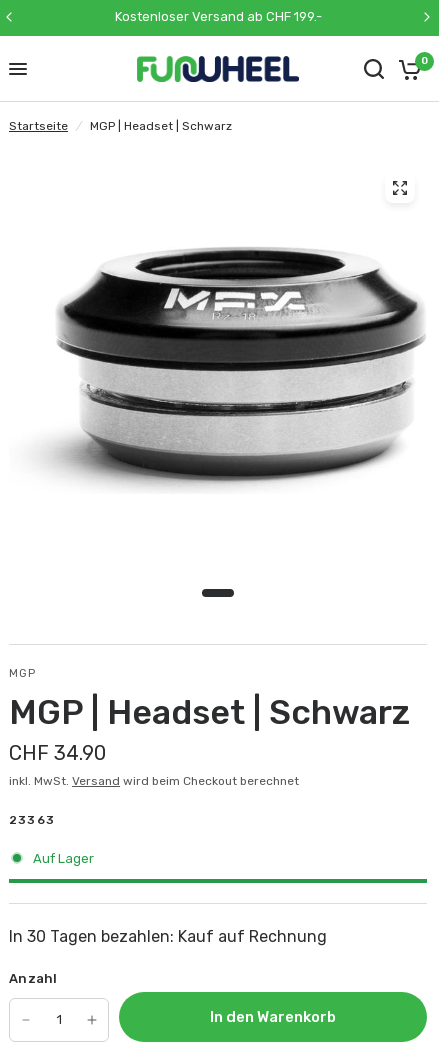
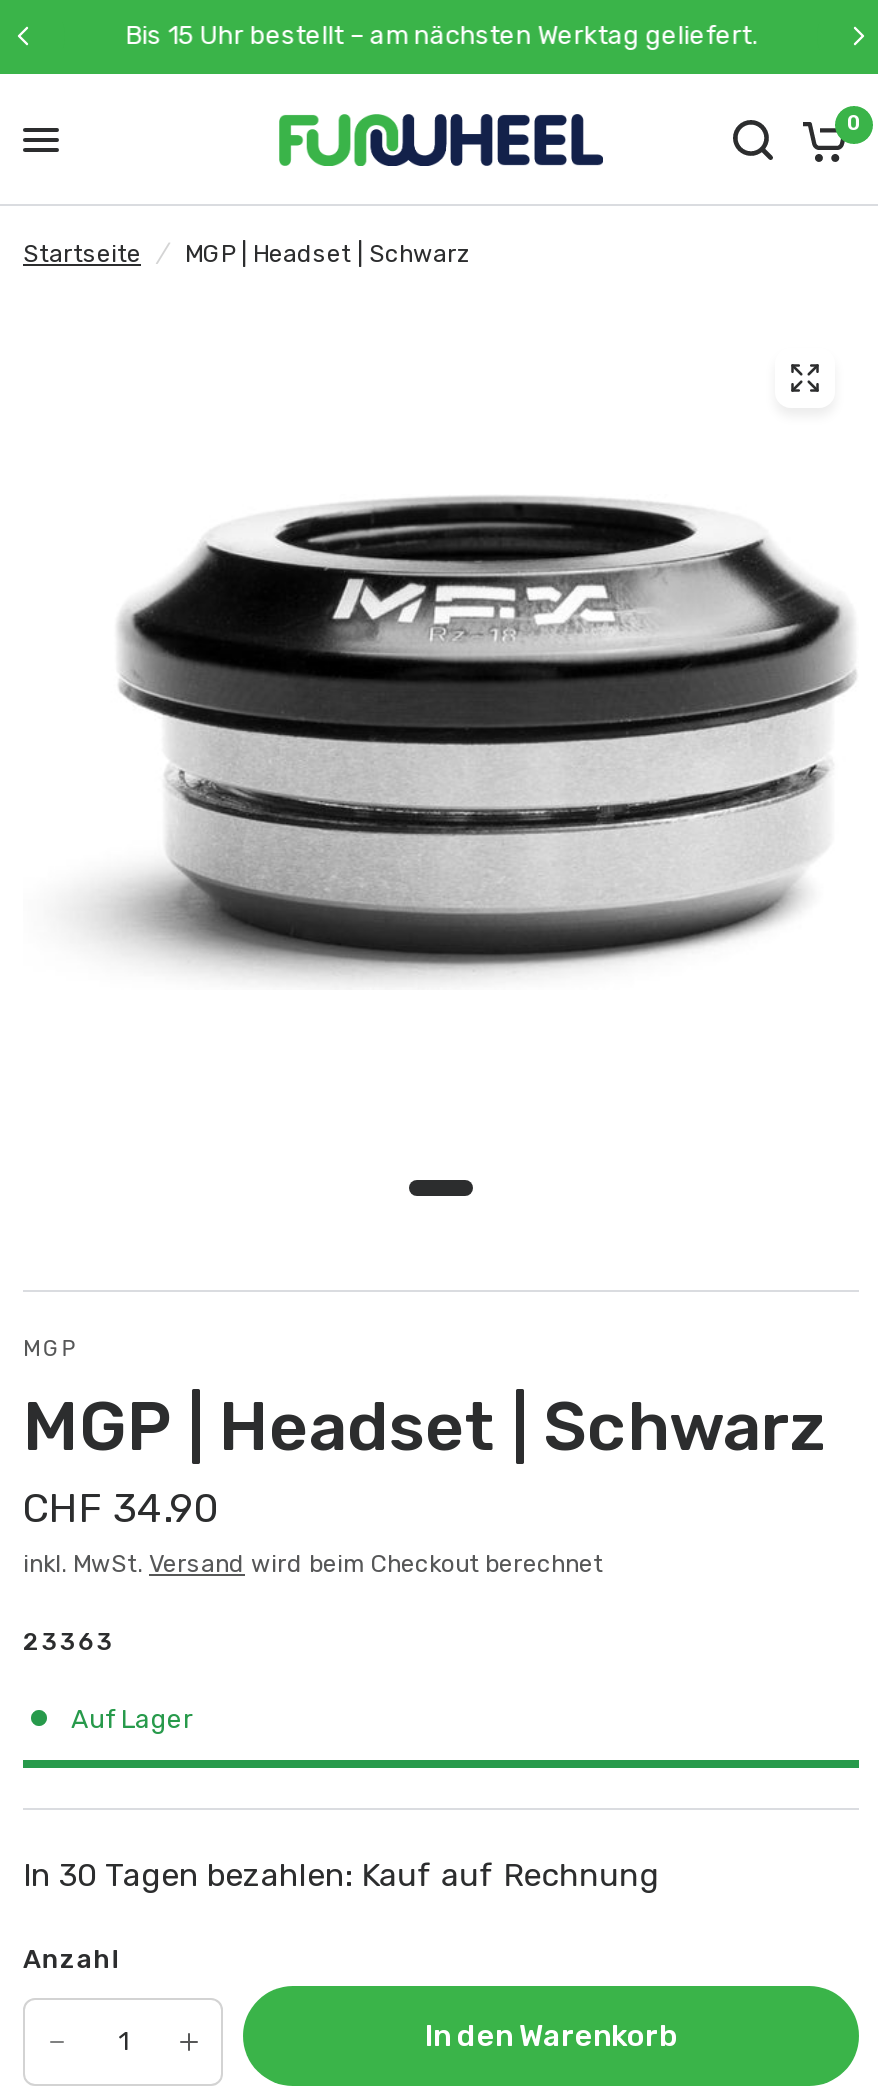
[114,9,321,24] Kostenloser Versand ab CHF 199.- -> [125,20,757,50] Bis 15 Uhr bestellt – am nächsten Werktag geliefert.

